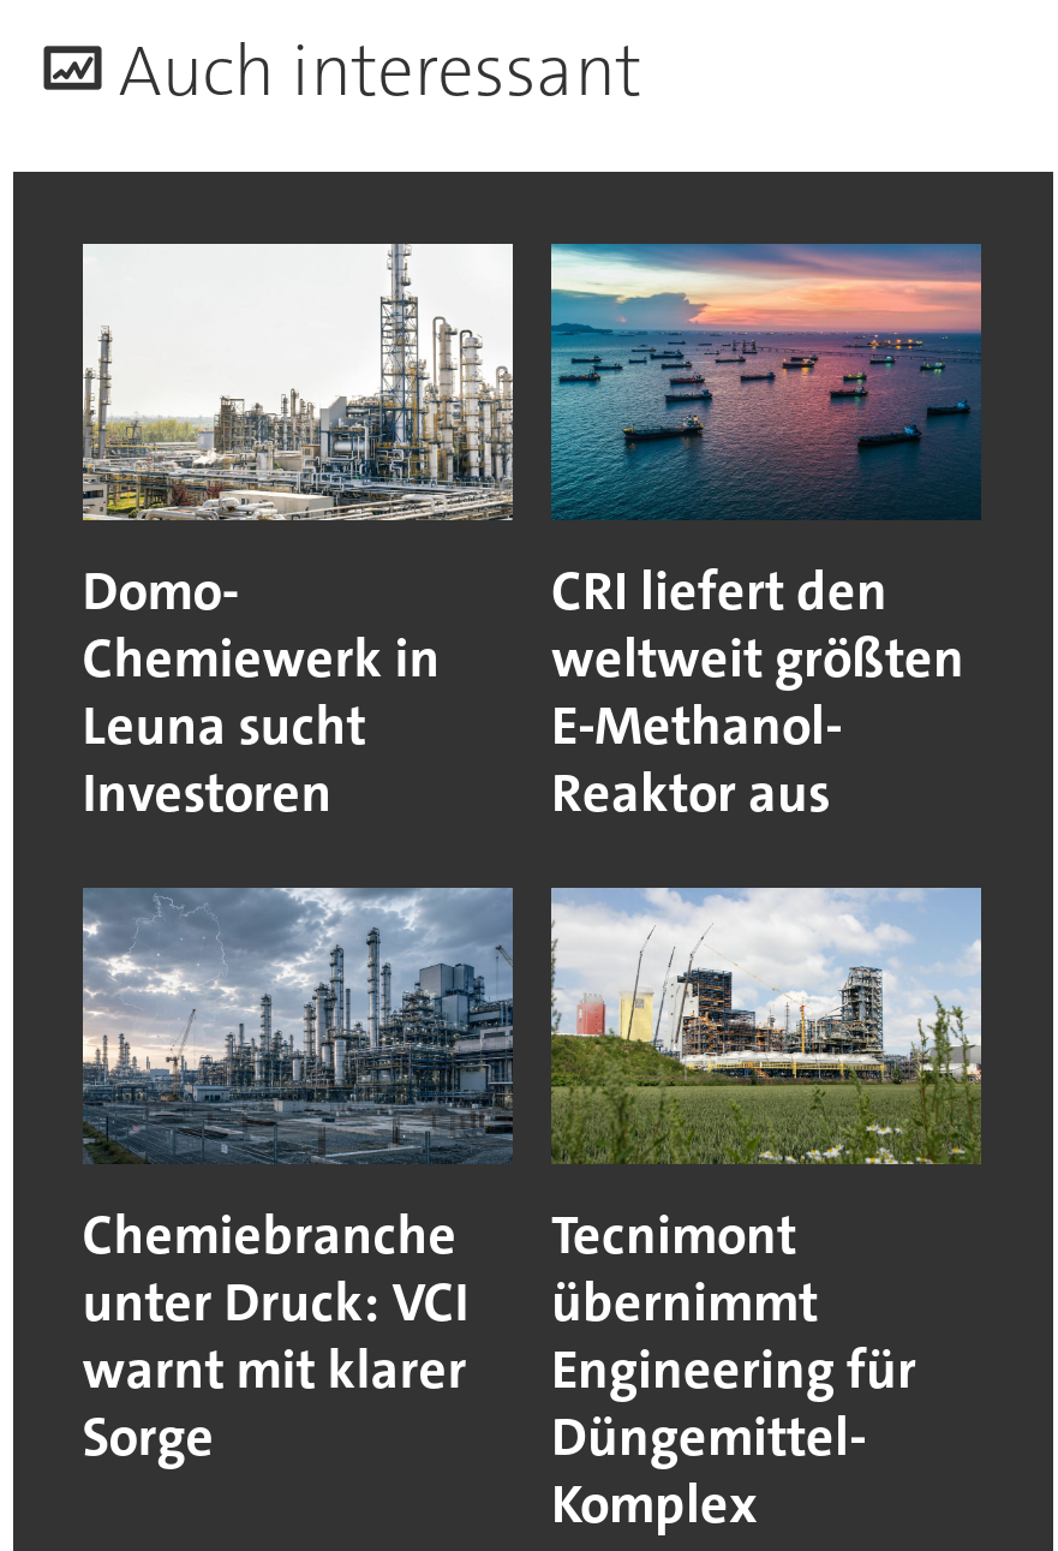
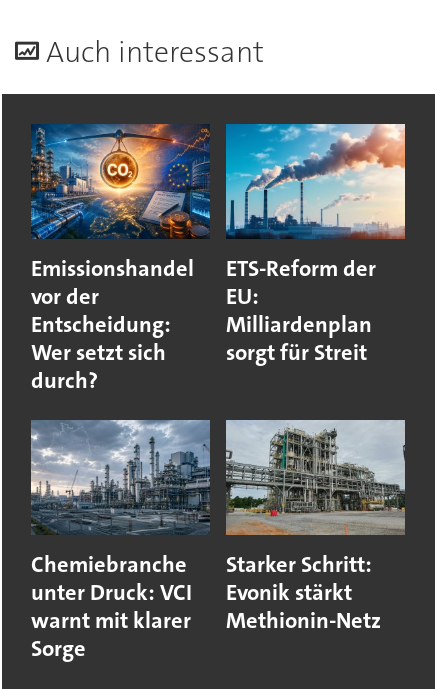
[80,241,515,829] [image] | Domo- | Chemiewerk in | Leuna sucht | Investoren -> [31,123,211,395] [image] | Emissionshandel | vor der | Entscheidung: | Wer setzt sich | durch?
[549,244,981,829] [image] | CRI liefert den | weltweit größten | E-Methanol- | Reaktor aus -> [225,124,406,367] [image] | ETS-Reform der | EU: | Milliardenplan | sorgt für Streit
[551,888,981,1540] [image] | Tecnimont | übernimmt | Engineering für | Düngemittel- | Komplex -> [226,420,406,635] [image] | Starker Schritt: | Evonik stärkt | Methionin-Netz

